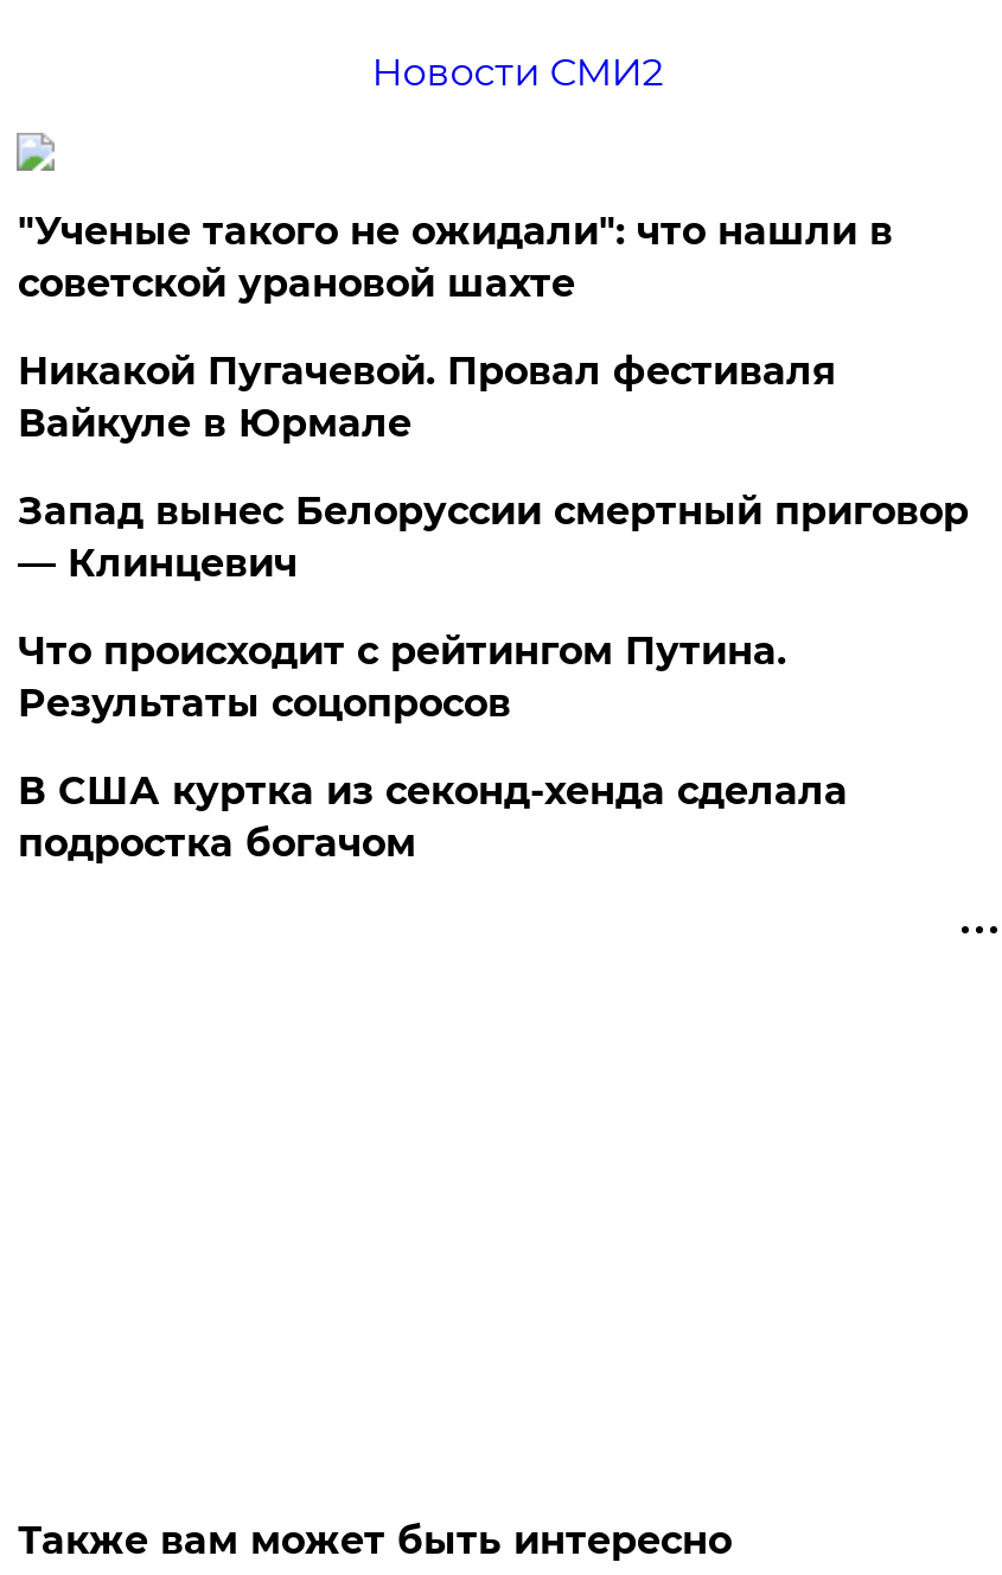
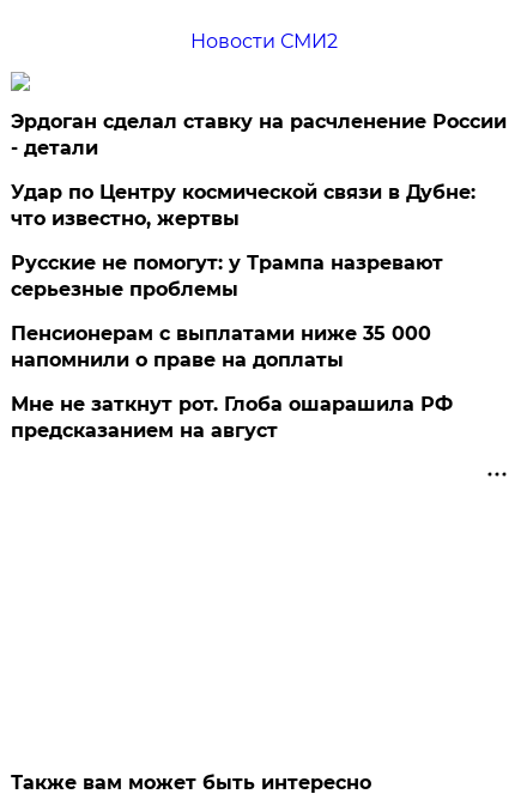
[18,209,893,306] "Ученые такого не ожидали": что нашли в | советской урановой шахте -> [11,110,507,159] Эрдоган сделал ставку на расчленение России | - детали
[18,349,836,446] Никакой Пугачевой. Провал фестиваля | Вайкуле в Юрмале -> [11,181,476,230] Удар по Центру космической связи в Дубне: | что известно, жертвы
[18,489,969,586] Запад вынес Белоруссии смертный приговор | — Клинцевич -> [11,251,444,301] Русские не помогут: у Трампа назревают | серьезные проблемы
[18,629,786,726] Что происходит с рейтингом Путина. | Результаты соцопросов -> [11,322,432,371] Пенсионерам с выплатами ниже 35 000 | напомнили о праве на доплаты
[18,769,848,866] В США куртка из секонд-хенда сделала | подростка богачом -> [11,393,453,442] Мне не заткнут рот. Глоба ошарашила РФ | предсказанием на август

